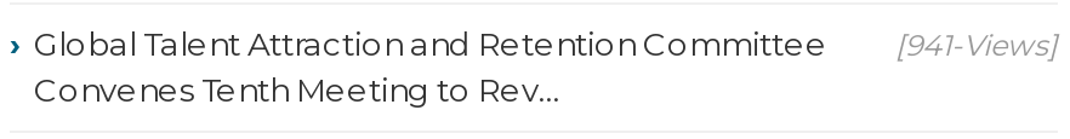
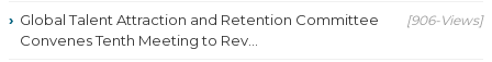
[34,24,1058,63] Global Talent Attraction and Retention Committee [941-Views] -> [20,11,483,28] Global Talent Attraction and Retention Committee [906-Views]

